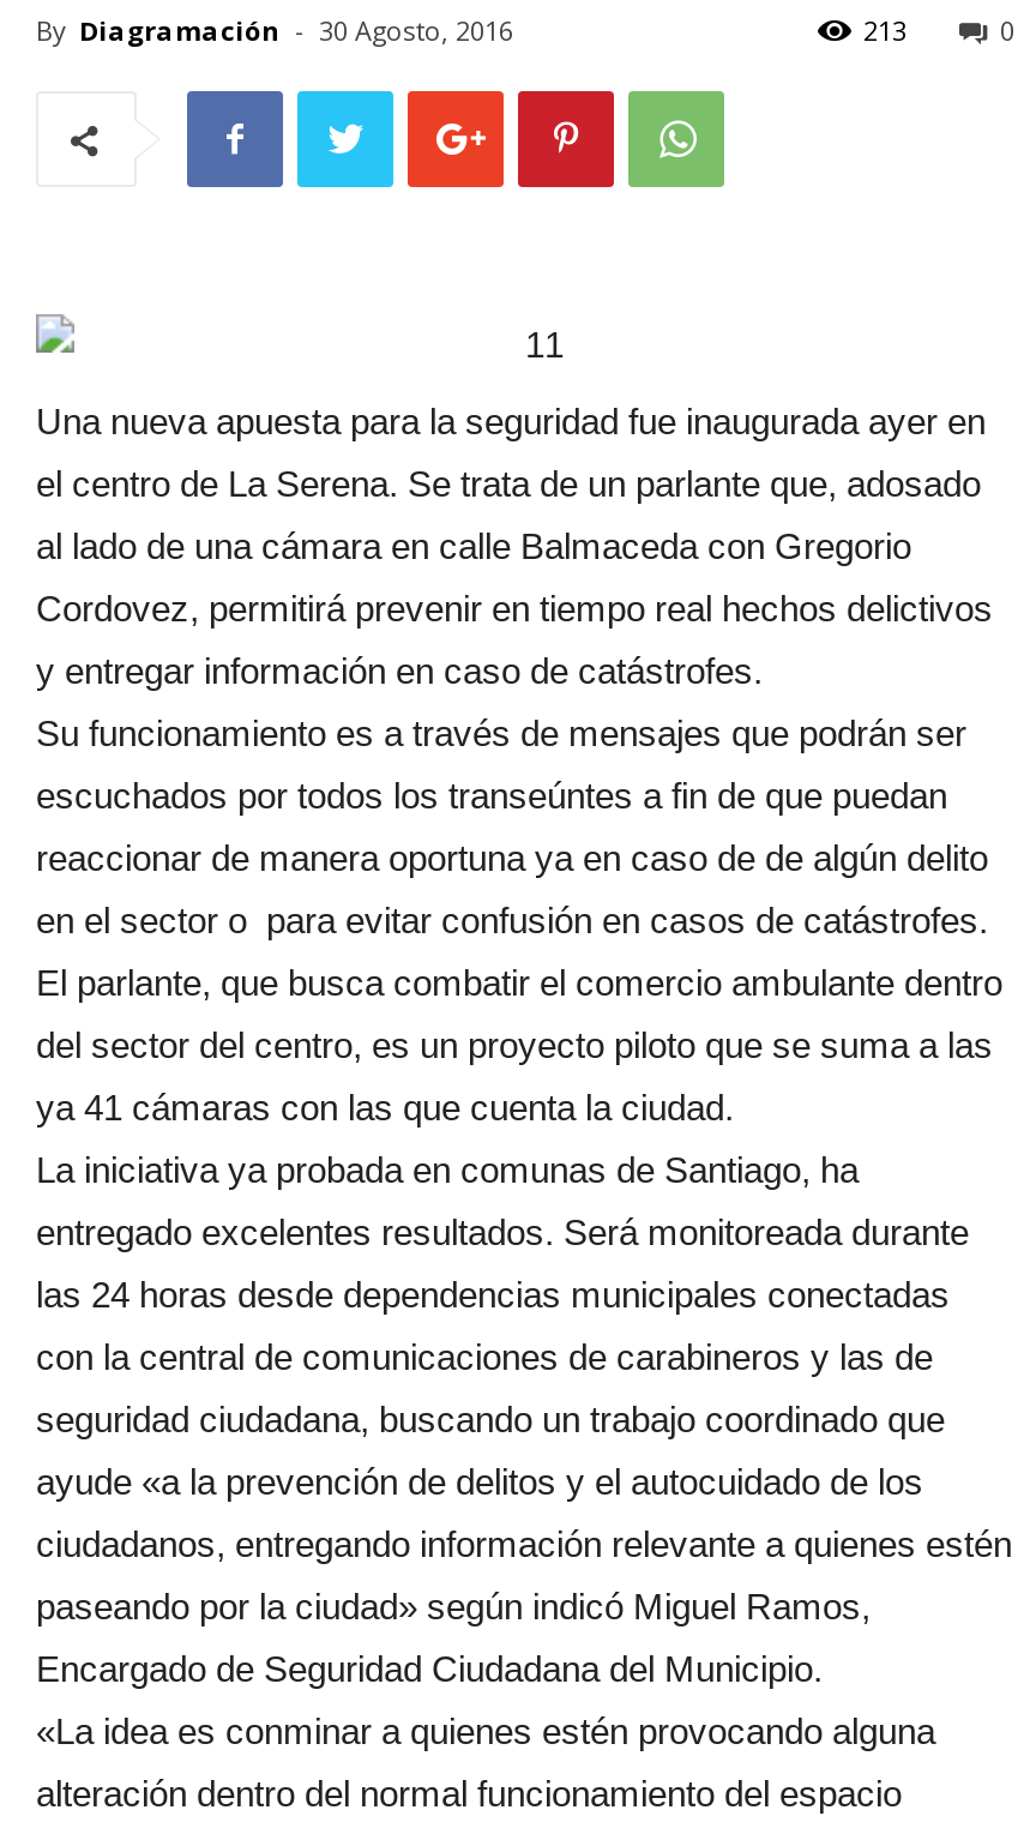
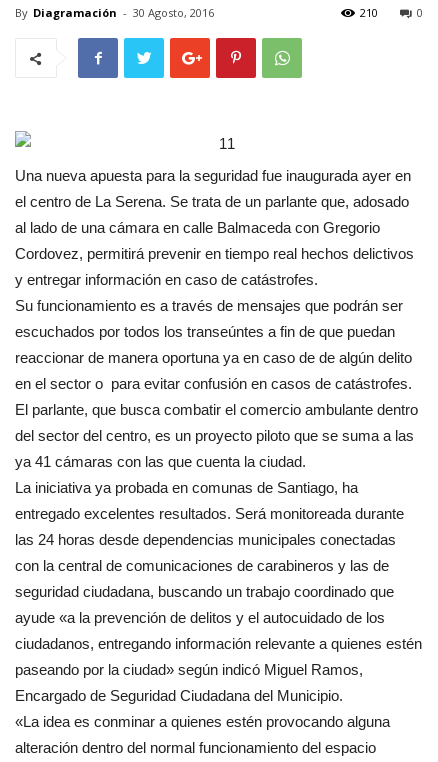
[863,12,906,48] 213 -> [360,5,378,20] 210

